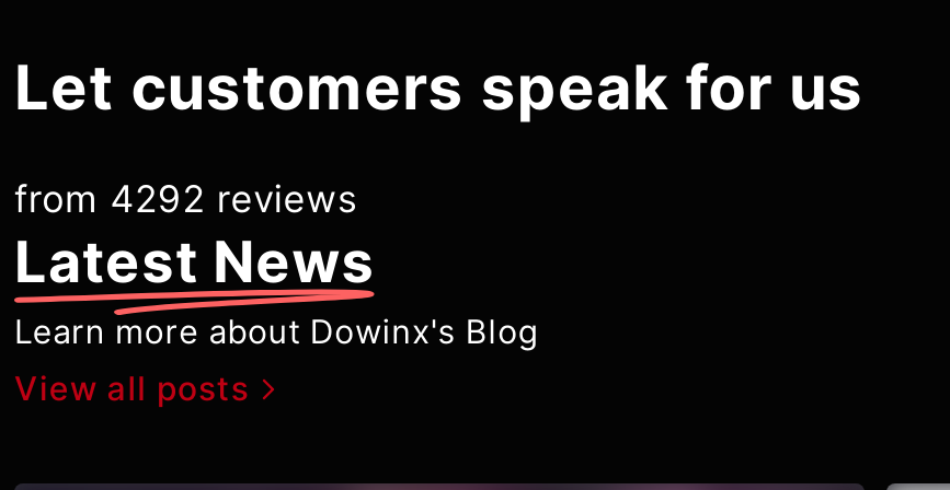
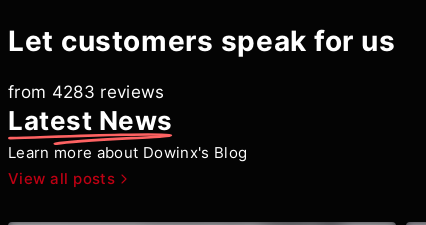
[14,178,358,222] from 4292 reviews -> [8,82,165,102] from 4283 reviews

